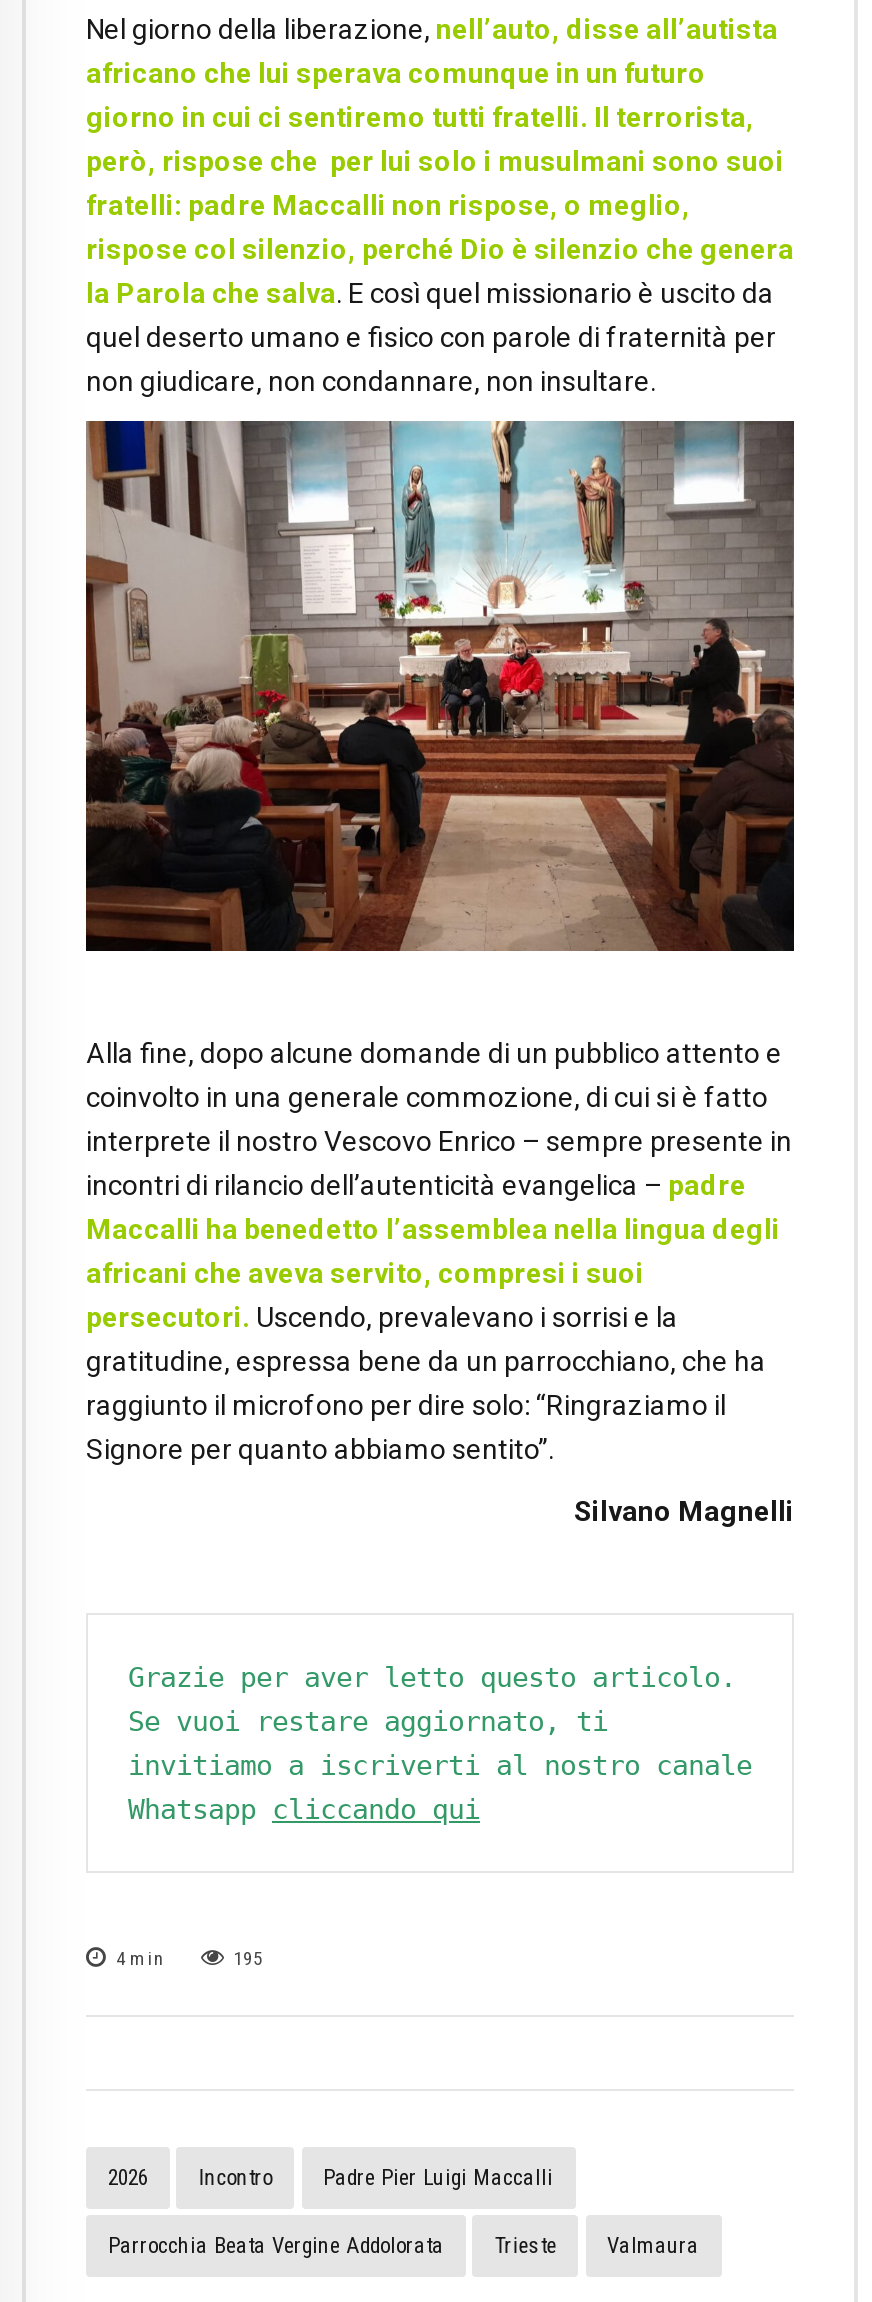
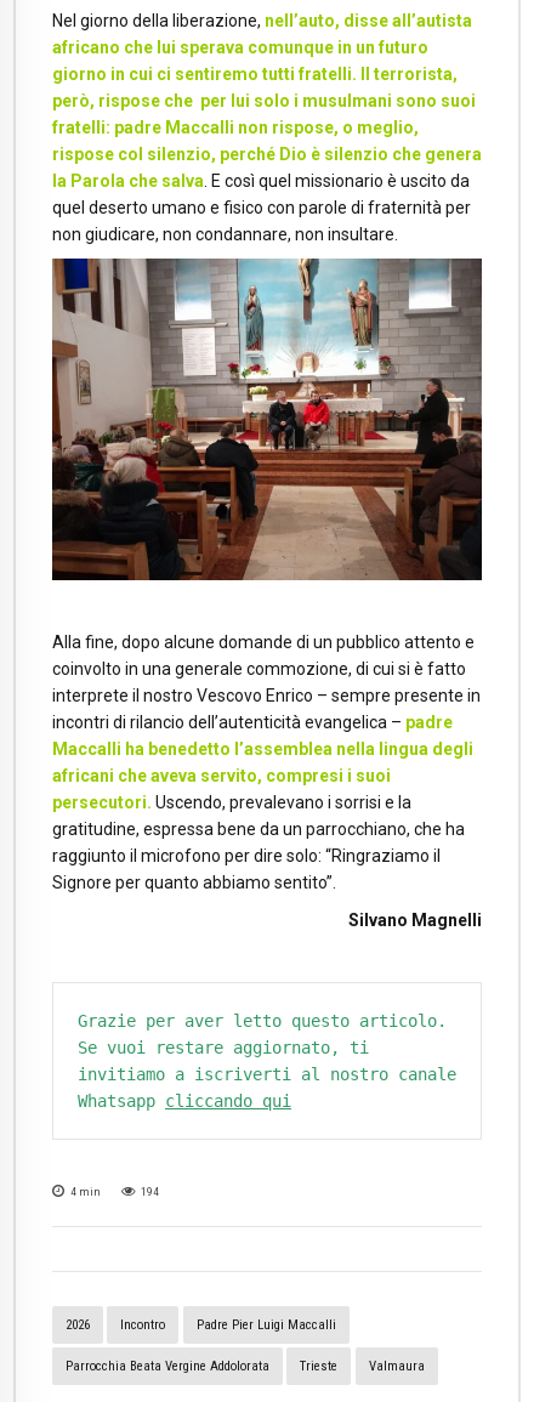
[233,1946,263,1968] 195 -> [141,1184,160,1198] 194

